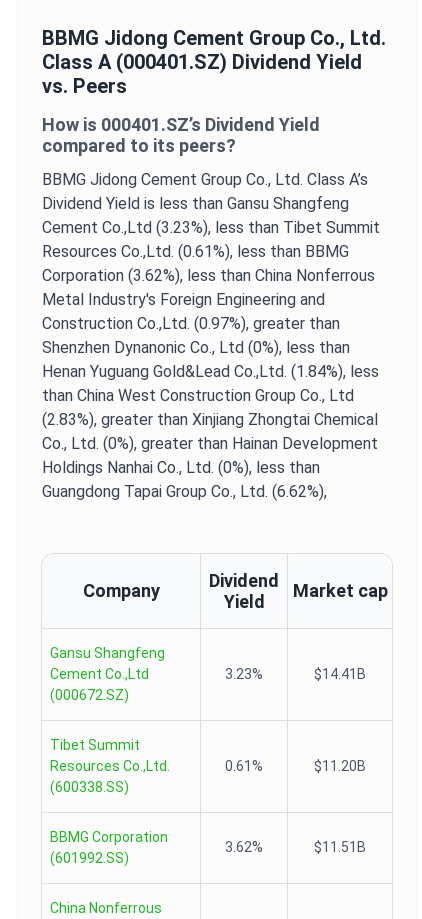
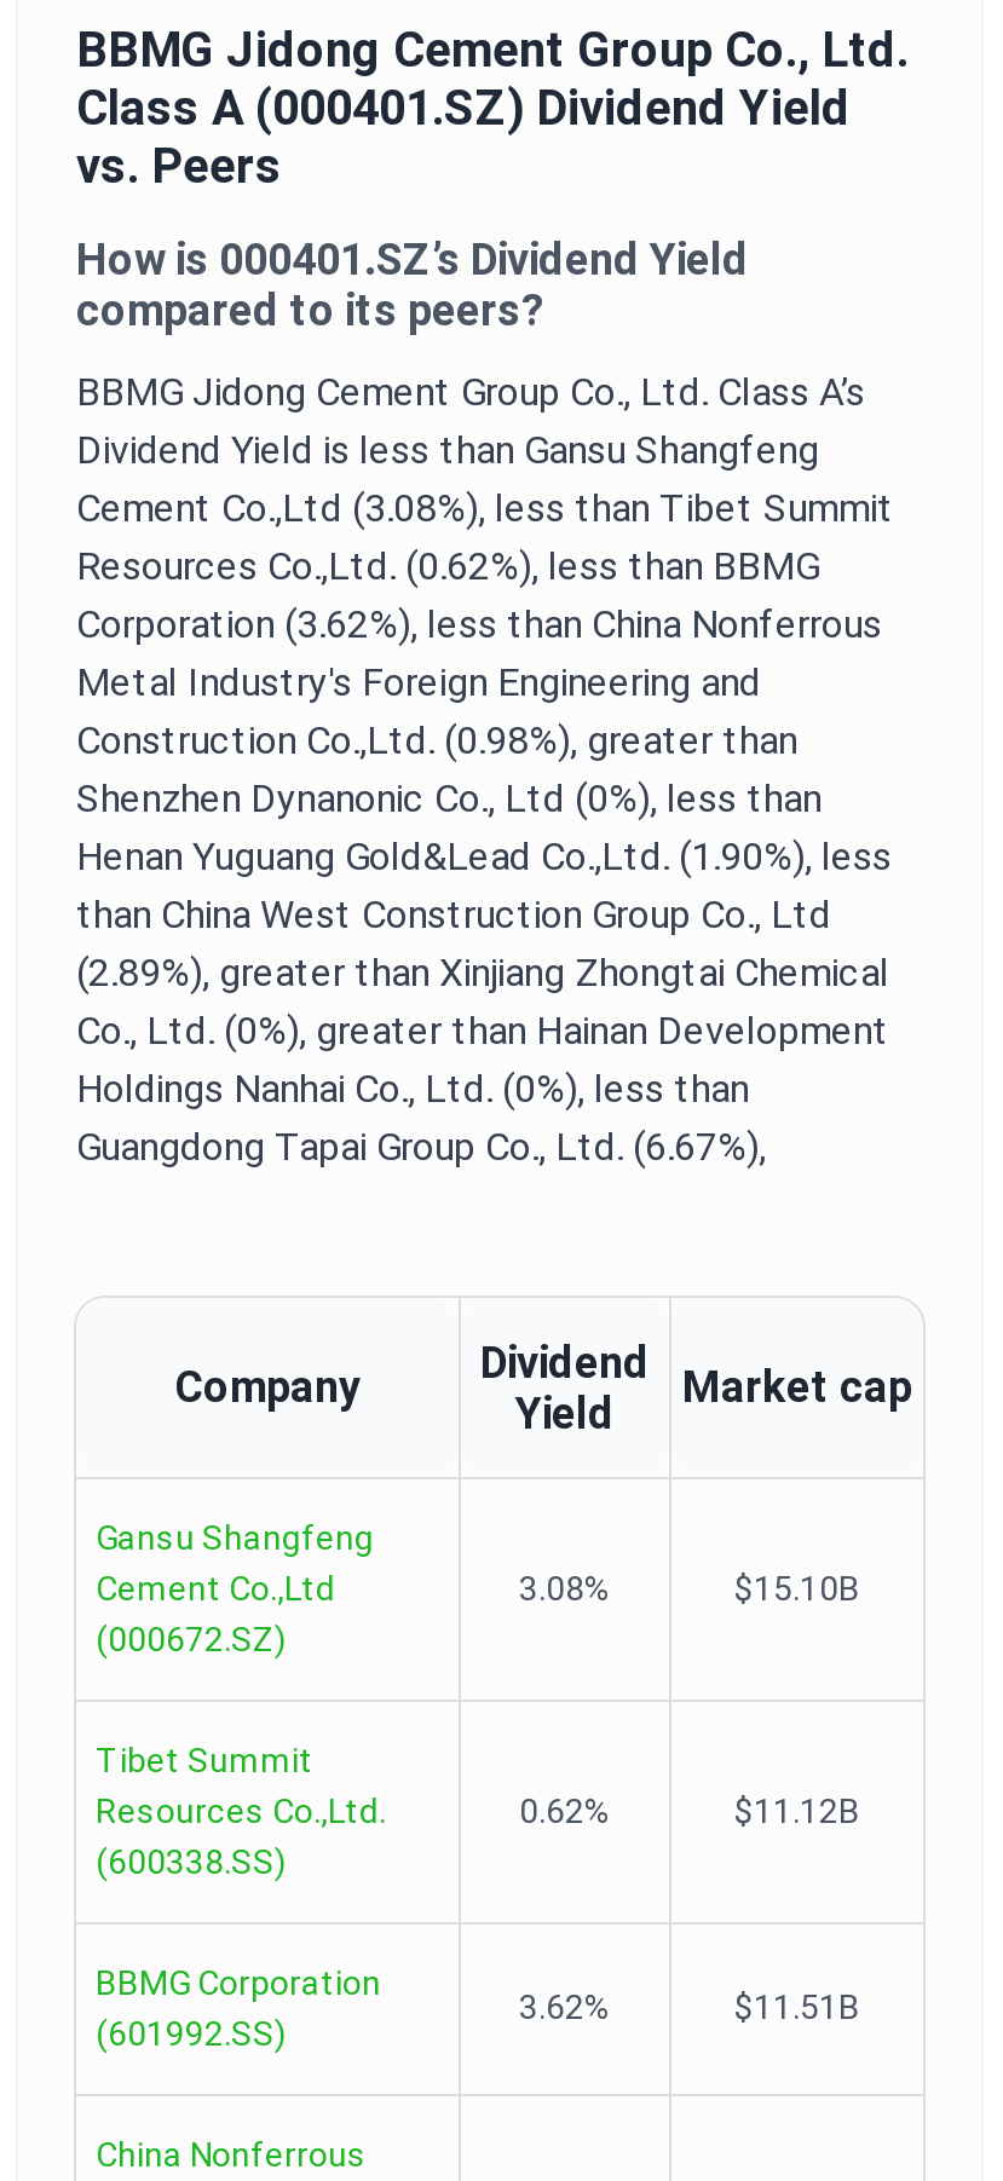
[42,218,380,237] Cement Co.,Ltd (3.23%), less than Tibet Summit -> [76,485,894,531] Cement Co.,Ltd (3.08%), less than Tibet Summit
[42,242,349,261] Resources Co.,Ltd. (0.61%), less than BBMG -> [76,543,819,589] Resources Co.,Ltd. (0.62%), less than BBMG
[42,314,340,333] Construction Co.,Ltd. (0.97%), greater than -> [76,717,797,763] Construction Co.,Ltd. (0.98%), greater than
[42,362,379,381] Henan Yuguang Gold&Lead Co.,Ltd. (1.84%), less -> [76,833,892,879] Henan Yuguang Gold&Lead Co.,Ltd. (1.90%), less
[42,410,378,429] (2.83%), greater than Xinjiang Zhongtai Chemical -> [76,950,889,996] (2.89%), greater than Xinjiang Zhongtai Chemical
[42,482,327,501] Guangdong Tapai Group Co., Ltd. (6.62%), -> [76,1124,766,1170] Guangdong Tapai Group Co., Ltd. (6.67%),
[225,666,366,682] 3.23% | $14.41B -> [519,1569,860,1608] 3.08% | $15.10B
[225,758,366,774] 0.61% | $11.20B -> [519,1791,860,1830] 0.62% | $11.12B

